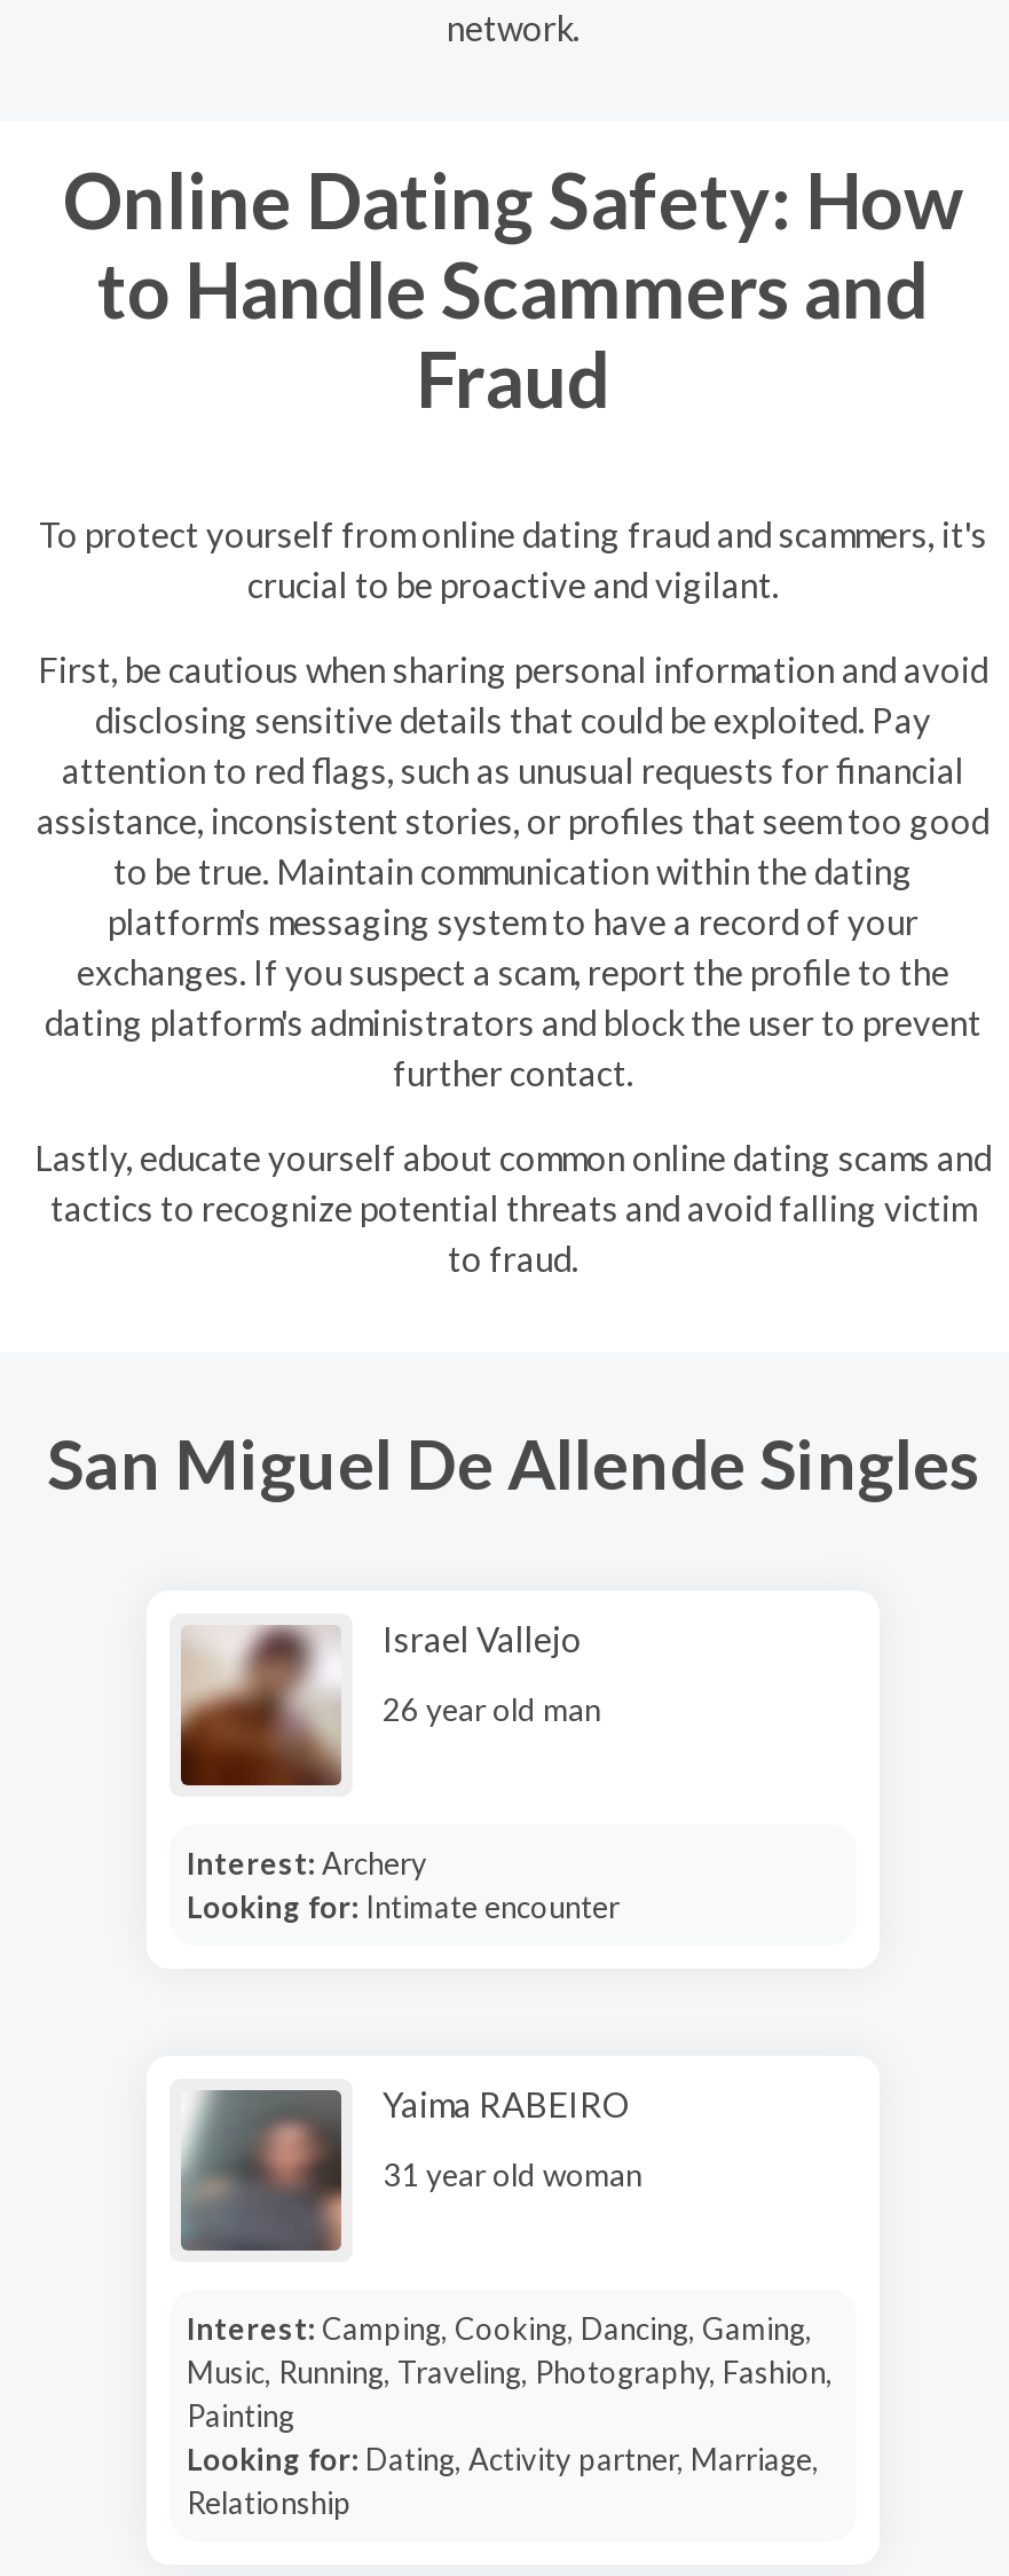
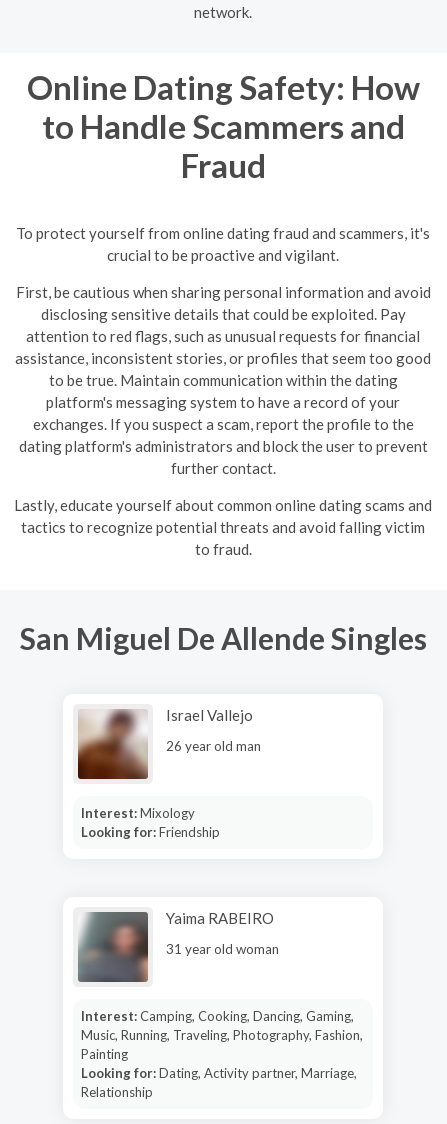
[187,1844,620,1924] Interest: Archery | Looking for: Intimate encounter -> [80,804,219,839] Interest: Mixology | Looking for: Friendship

